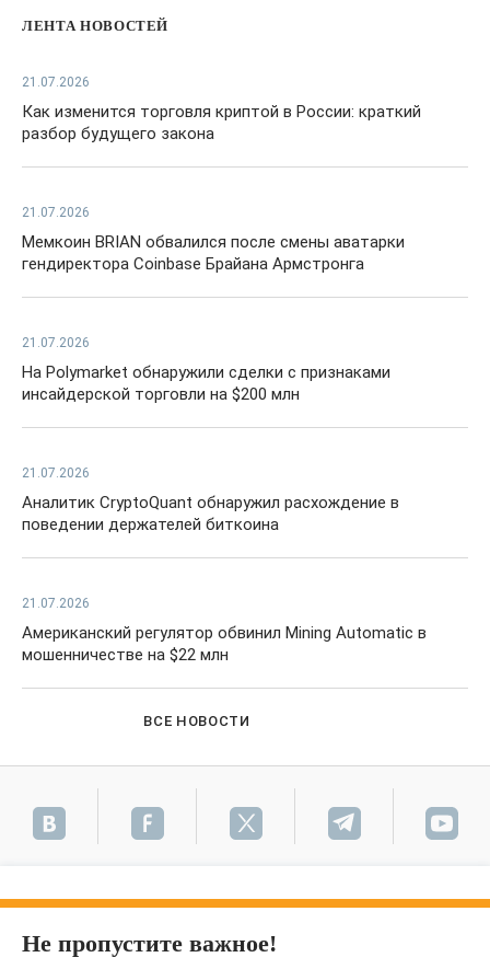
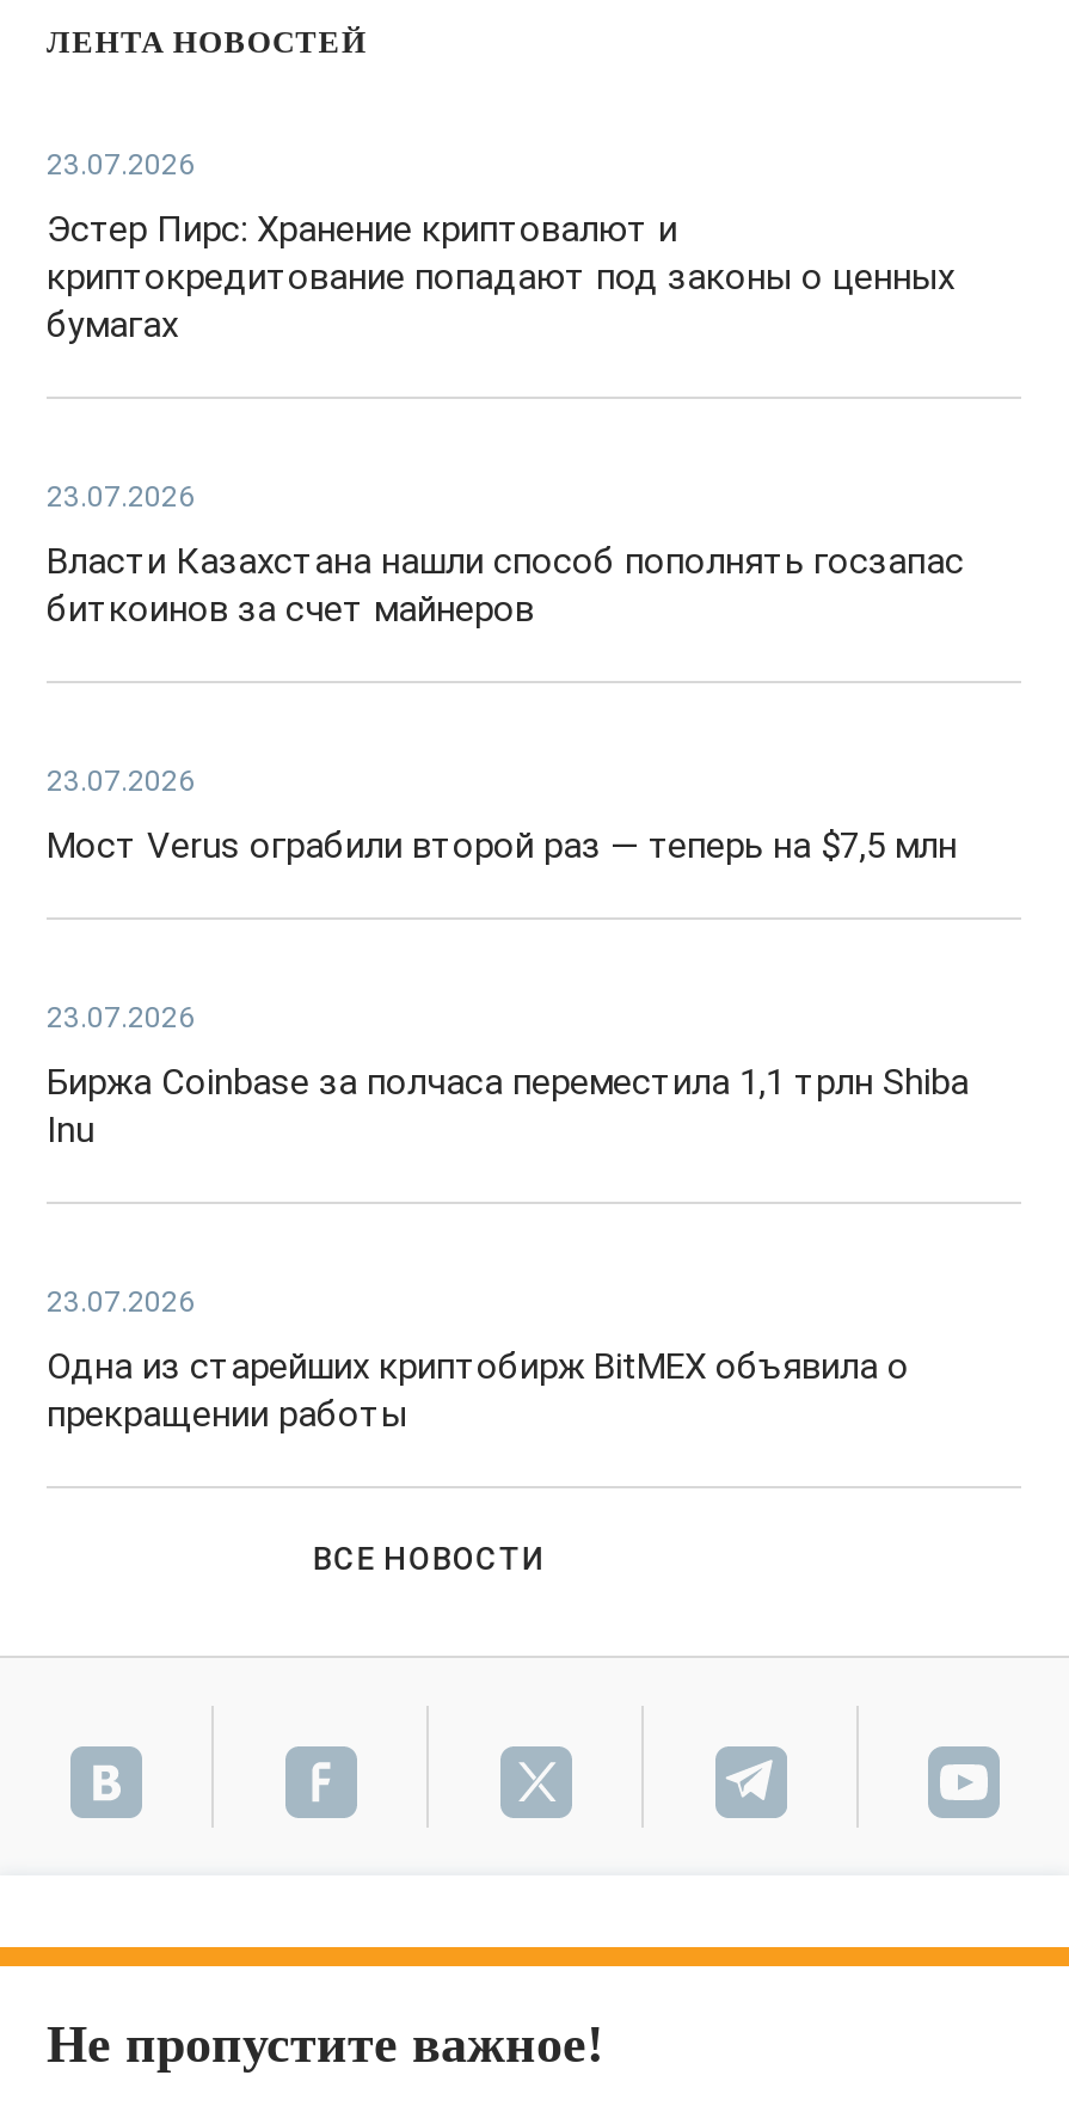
[22,74,90,90] 21.07.2026 -> [47,148,195,181] 23.07.2026
[22,102,421,143] Как изменится торговля криптой в России: краткий | разбор будущего закона -> [47,207,954,346] Эстер Пирс: Хранение криптовалют и | криптокредитование попадают под законы о ценных | бумагах
[22,205,90,220] 21.07.2026 -> [47,480,195,513] 23.07.2026
[22,232,405,274] Мемкоин BRIAN обвалился после смены аватарки | гендиректора Coinbase Брайана Армстронга -> [47,539,964,630] Власти Казахстана нашли способ пополнять госзапас | биткоинов за счет майнеров
[22,335,90,350] 21.07.2026 -> [47,764,195,797] 23.07.2026
[22,362,390,404] На Polymarket обнаружили сделки с признаками | инсайдерской торговли на $200 млн -> [47,824,957,867] Мост Verus ограбили второй раз — теперь на $7,5 млн
[22,465,90,480] 21.07.2026 -> [47,1001,195,1034] 23.07.2026
[22,492,399,534] Аналитик CryptoQuant обнаружил расхождение в | поведении держателей биткоина -> [47,1060,969,1151] Биржа Coinbase за полчаса переместила 1,1 трлн Shiba | Inu
[22,595,90,611] 21.07.2026 -> [47,1285,195,1318] 23.07.2026
[22,623,427,664] Американский регулятор обвинил Mining Automatic в | мошенничестве на $22 млн -> [47,1345,909,1435] Одна из старейших криптобирж BitMEX объявила о | прекращении работы

